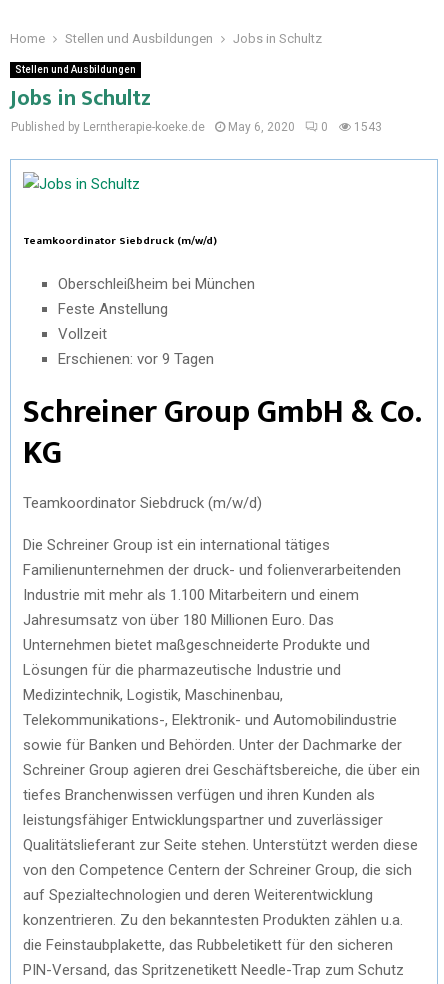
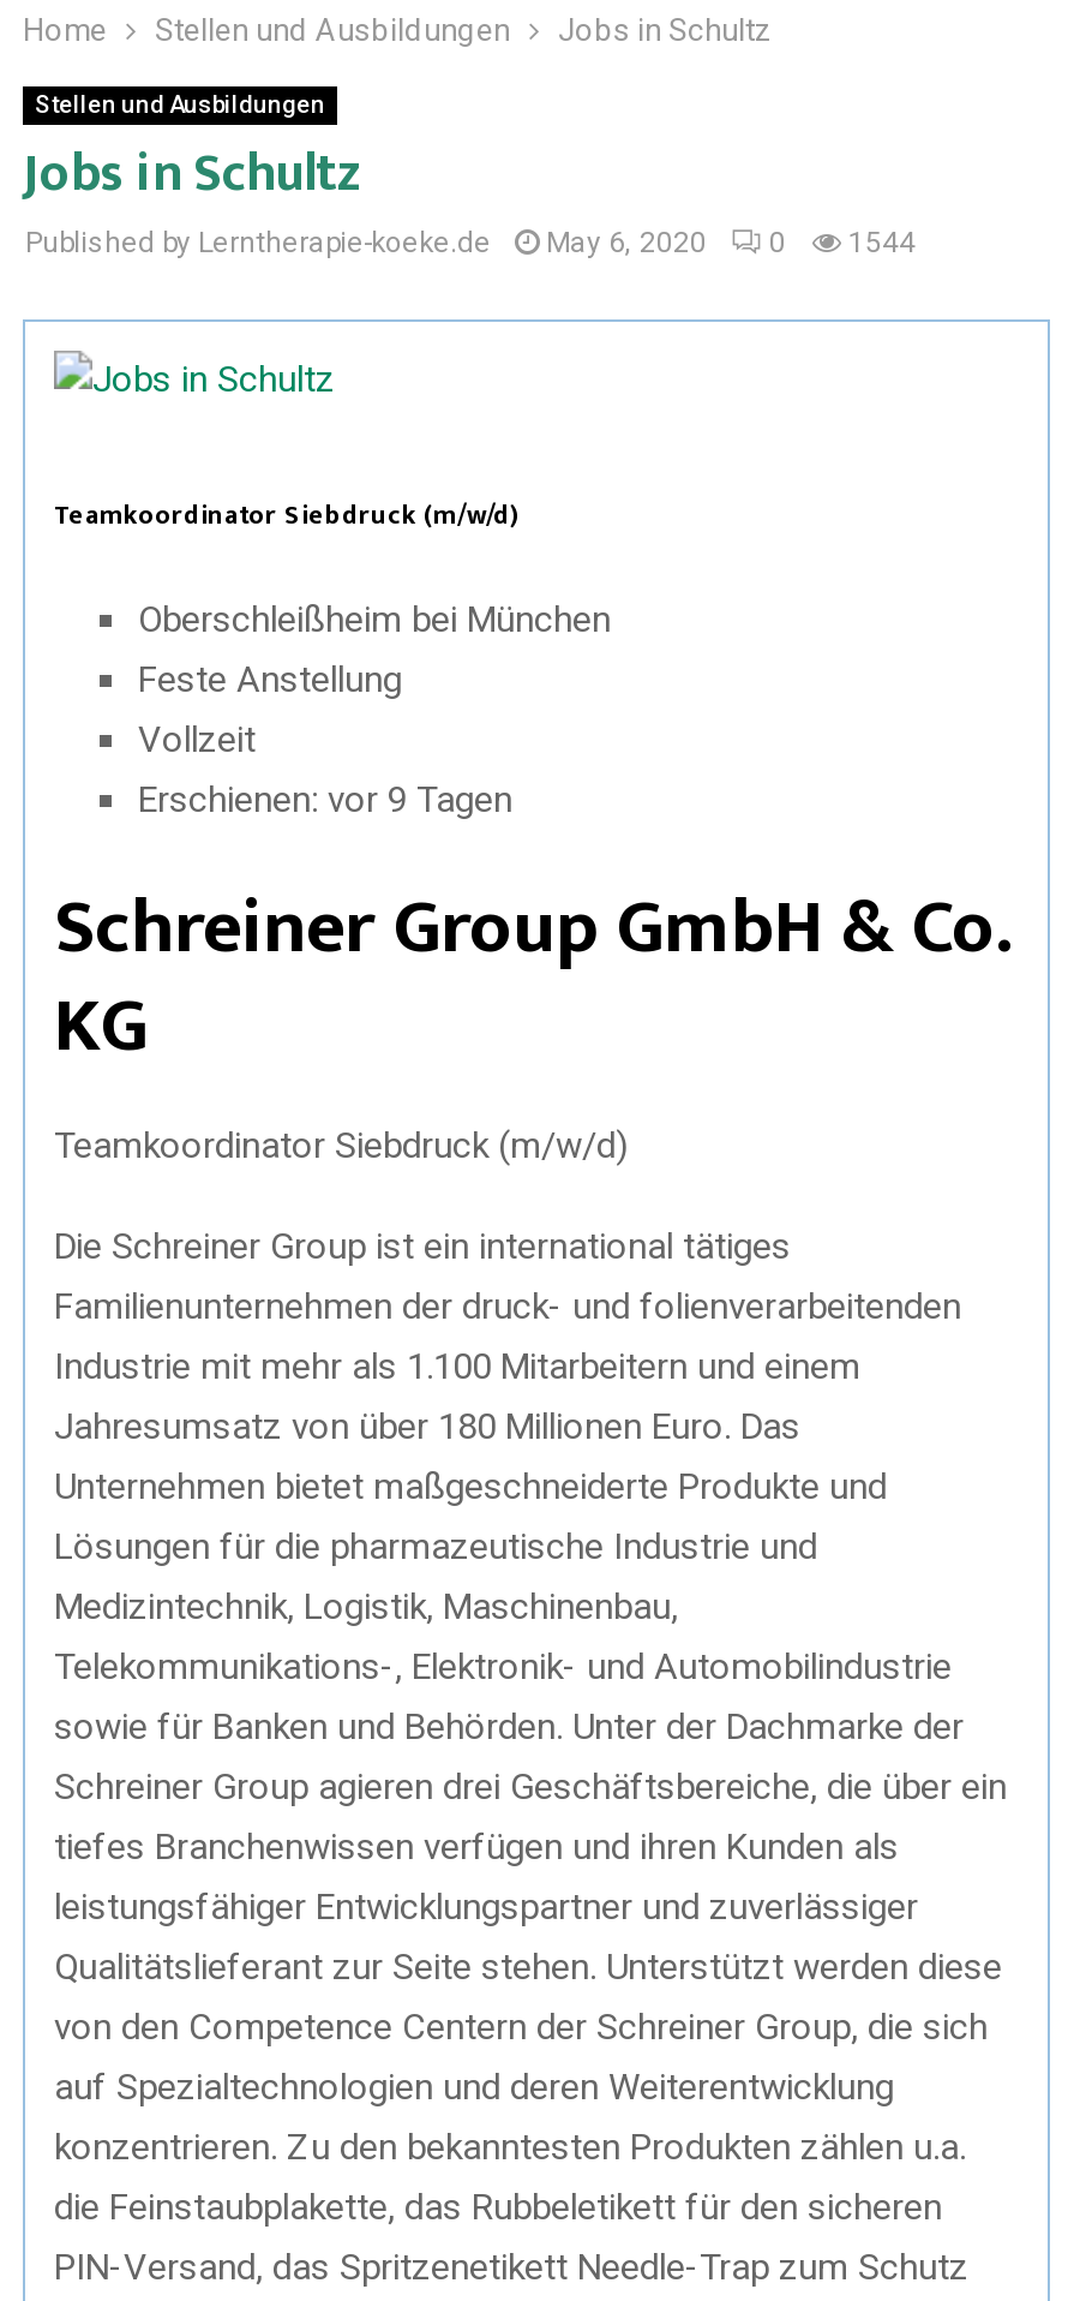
[11,120,382,134] Published by Lerntherapie-koeke.de May 6, 2020 0 1543 -> [25,226,916,259] Published by Lerntherapie-koeke.de May 6, 2020 0 1544

